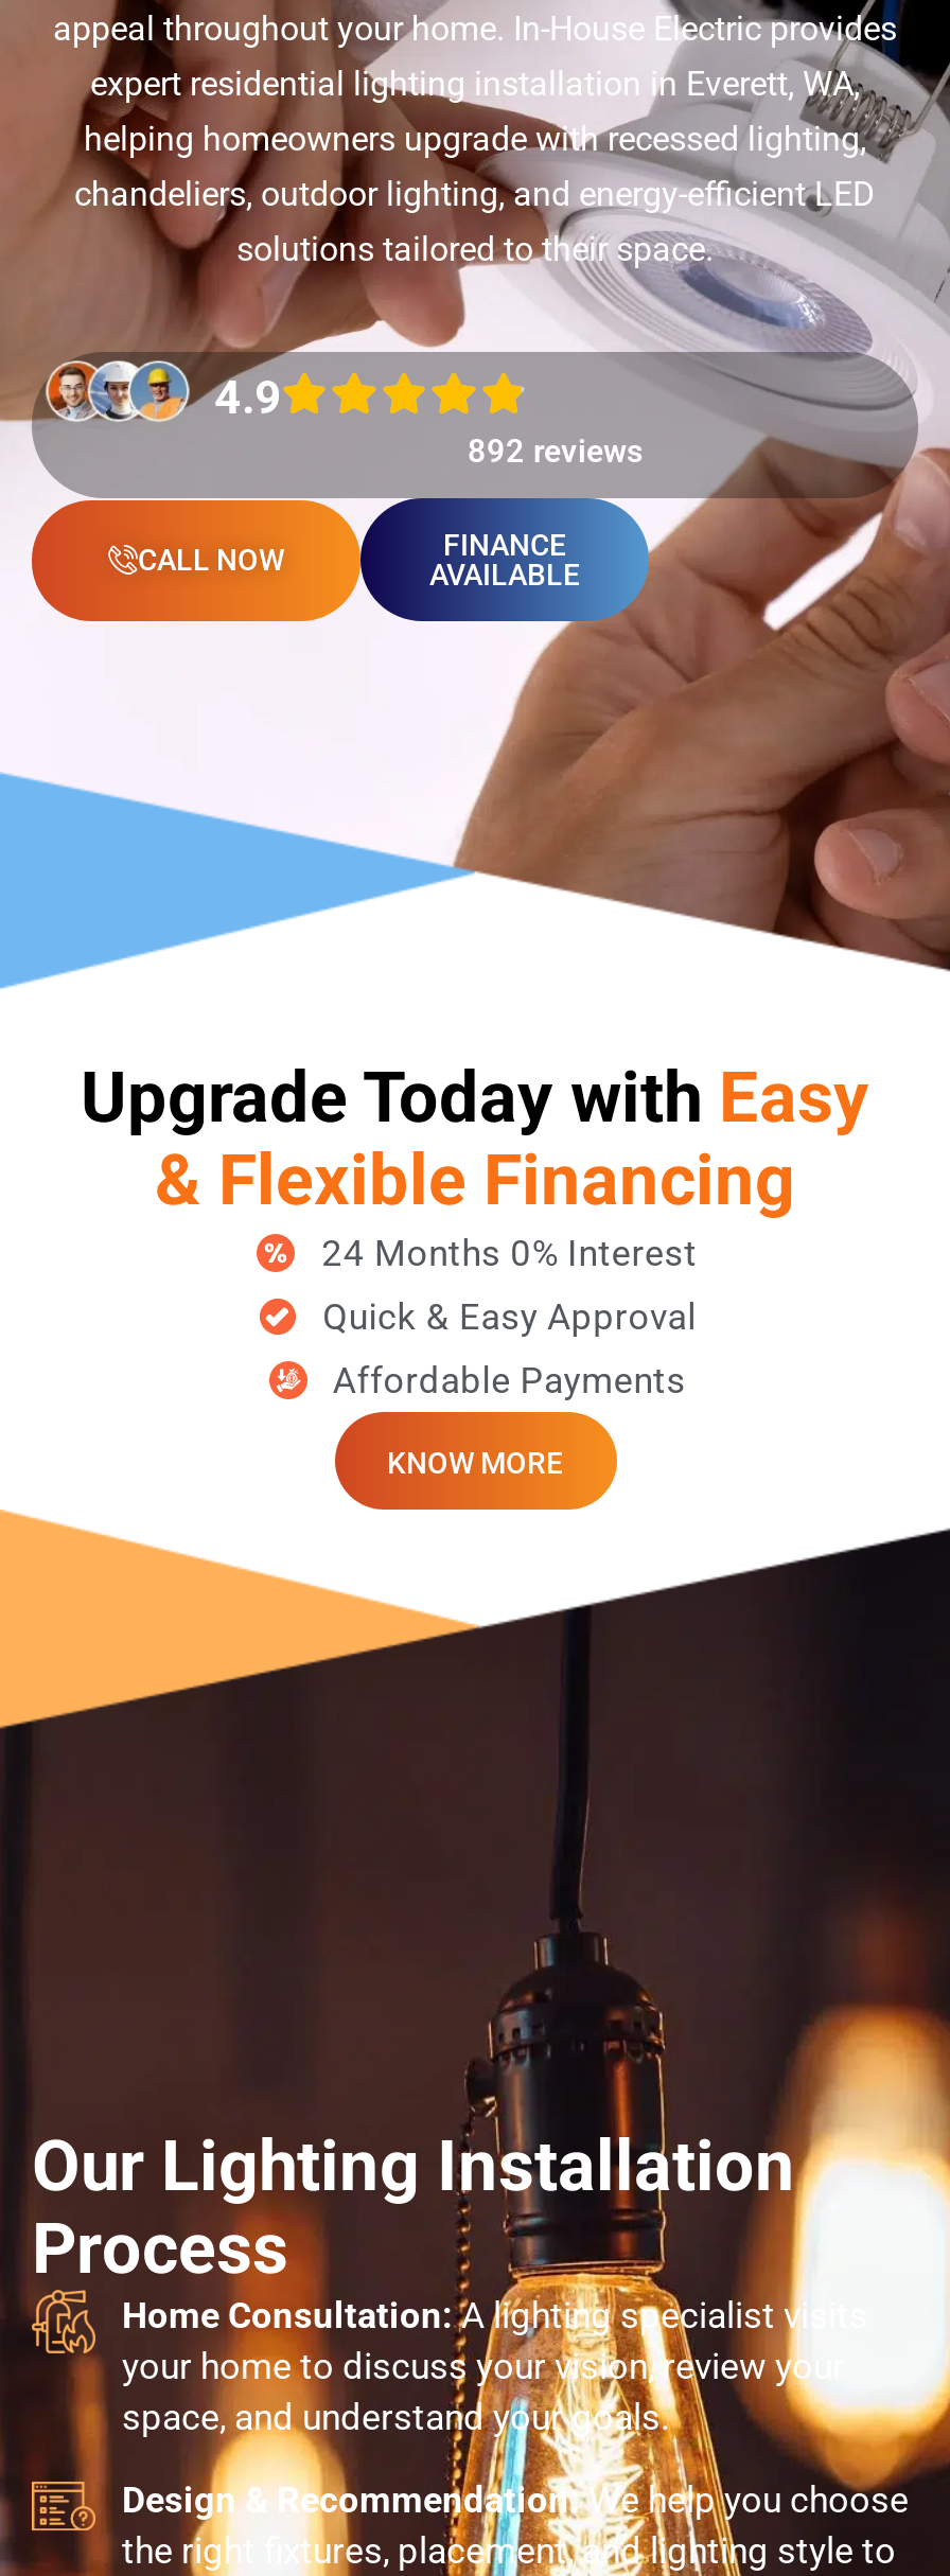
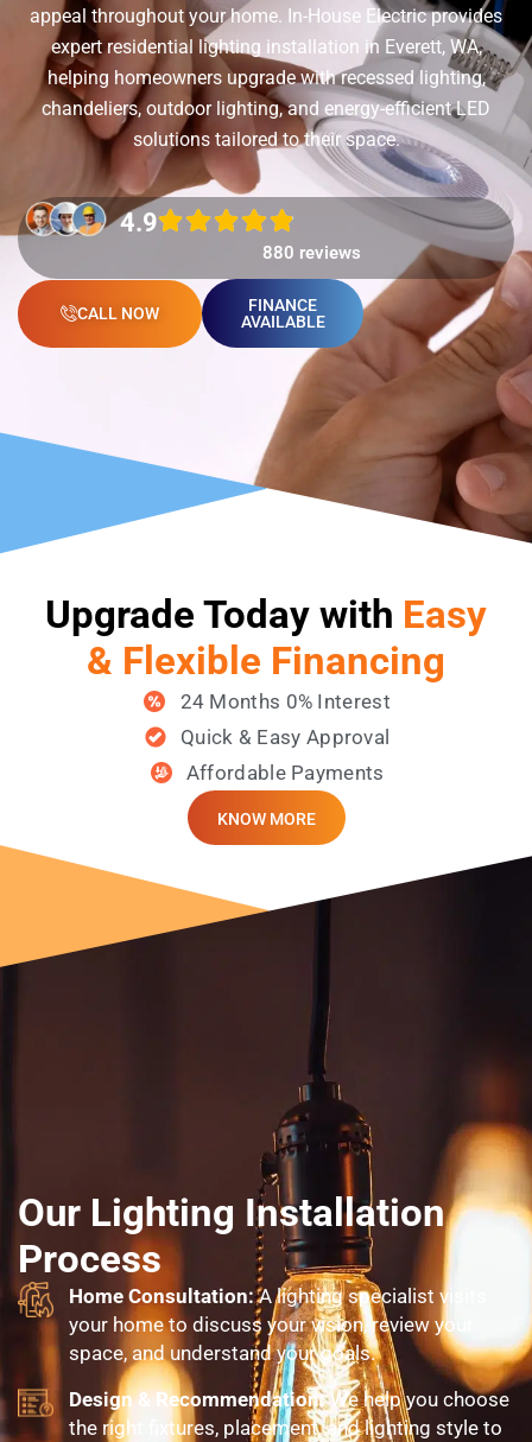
[468,433,644,471] 892 reviews -> [262,242,360,263] 880 reviews

